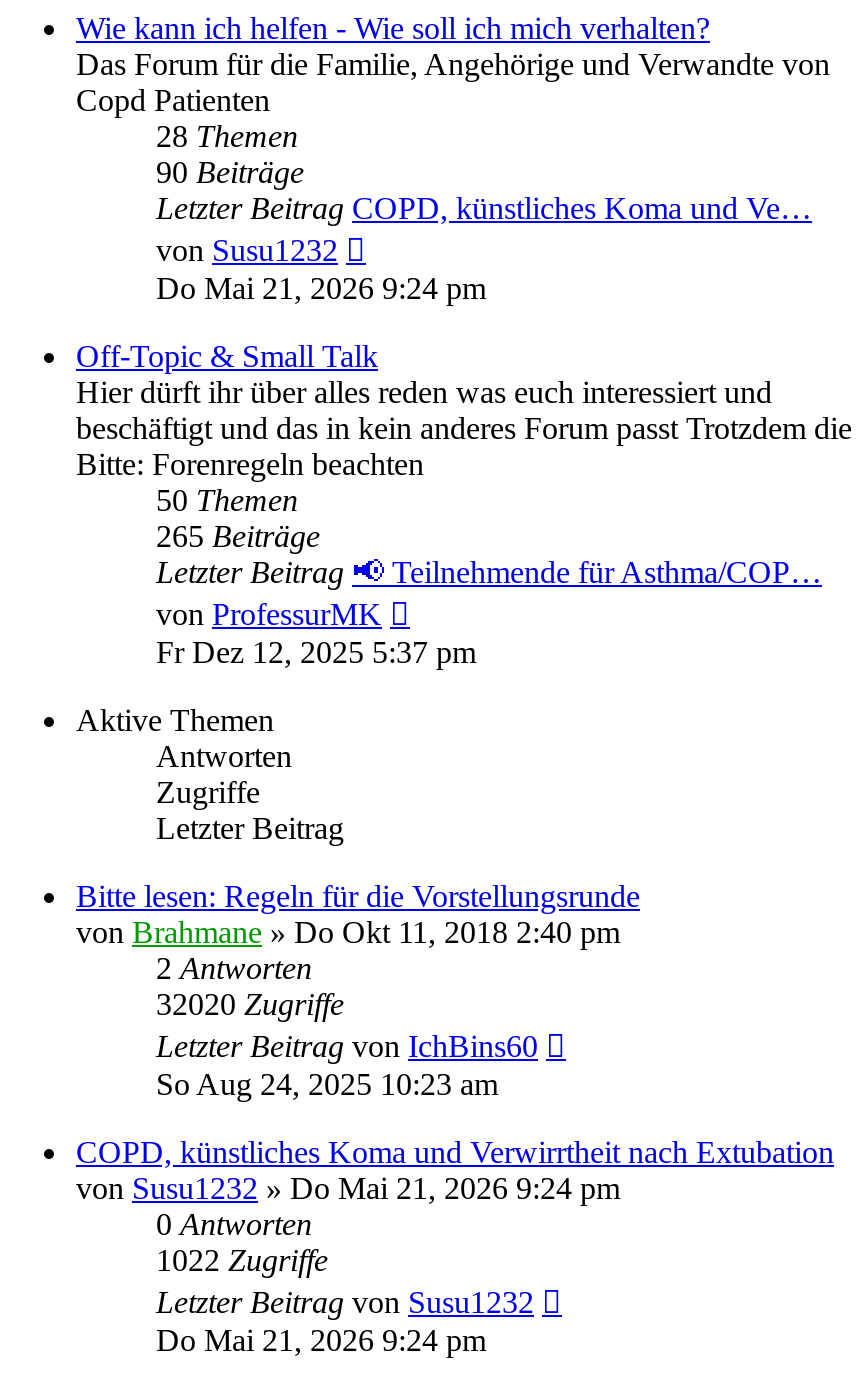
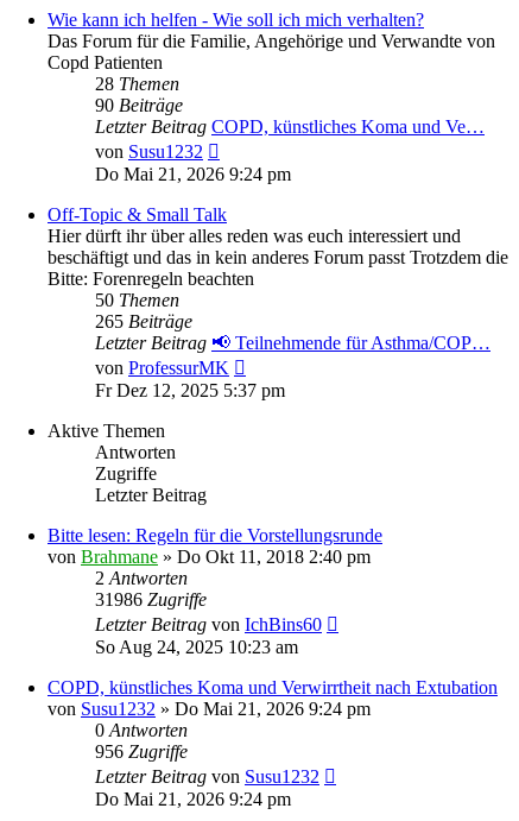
[156,988,344,1022] 32020 Zugriffe -> [95,590,207,610] 31986 Zugriffe
[156,1244,328,1278] 1022 Zugriffe -> [95,742,188,762] 956 Zugriffe

